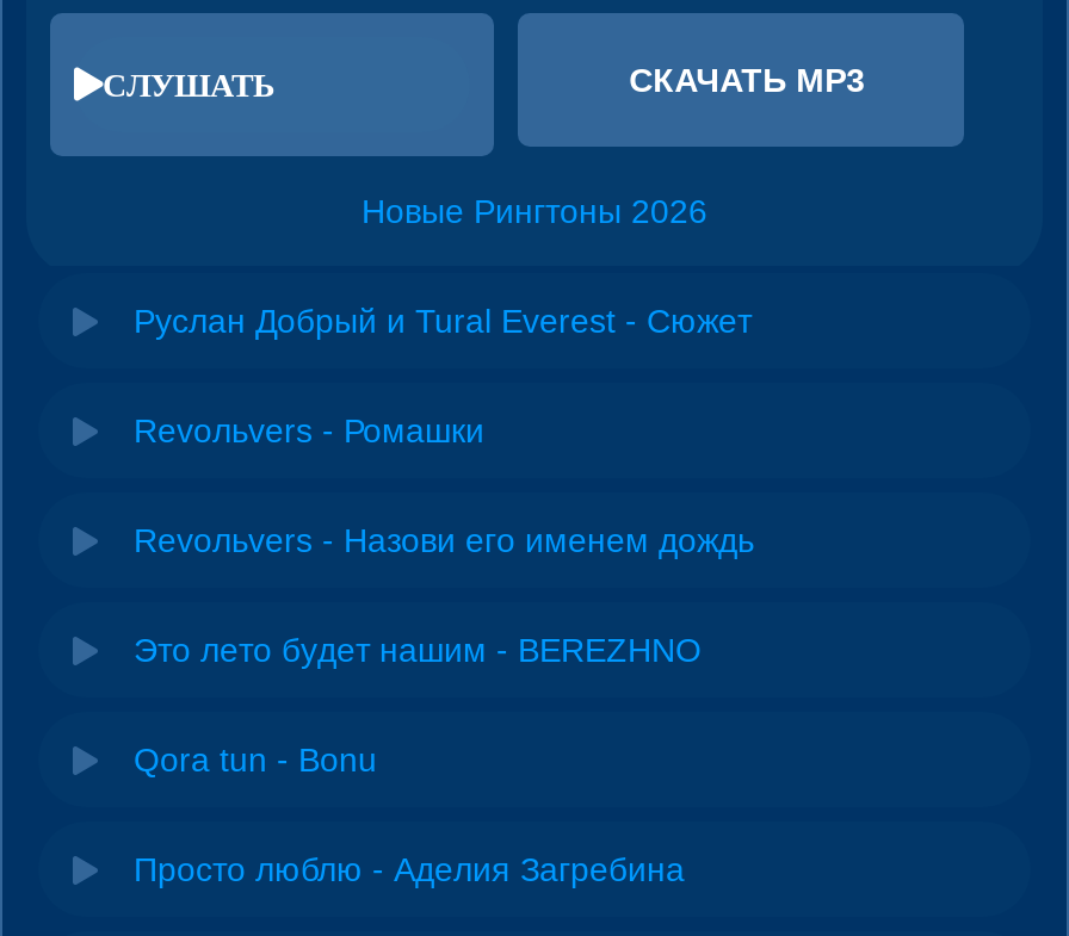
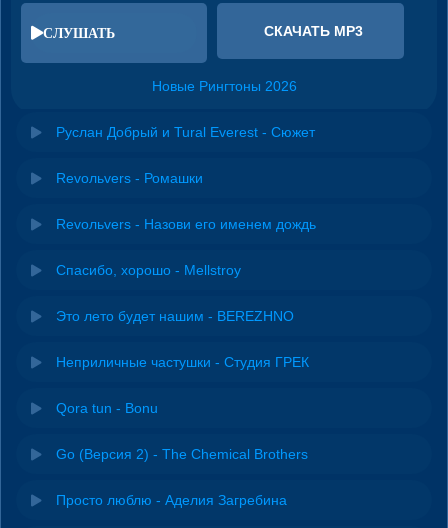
none -> [56,262,241,278] Спасибо, хорошо - Mellstroy
none -> [56,354,309,370] Неприличные частушки - Студия ГРЕК
none -> [56,446,308,462] Go (Версия 2) - The Chemical Brothers

